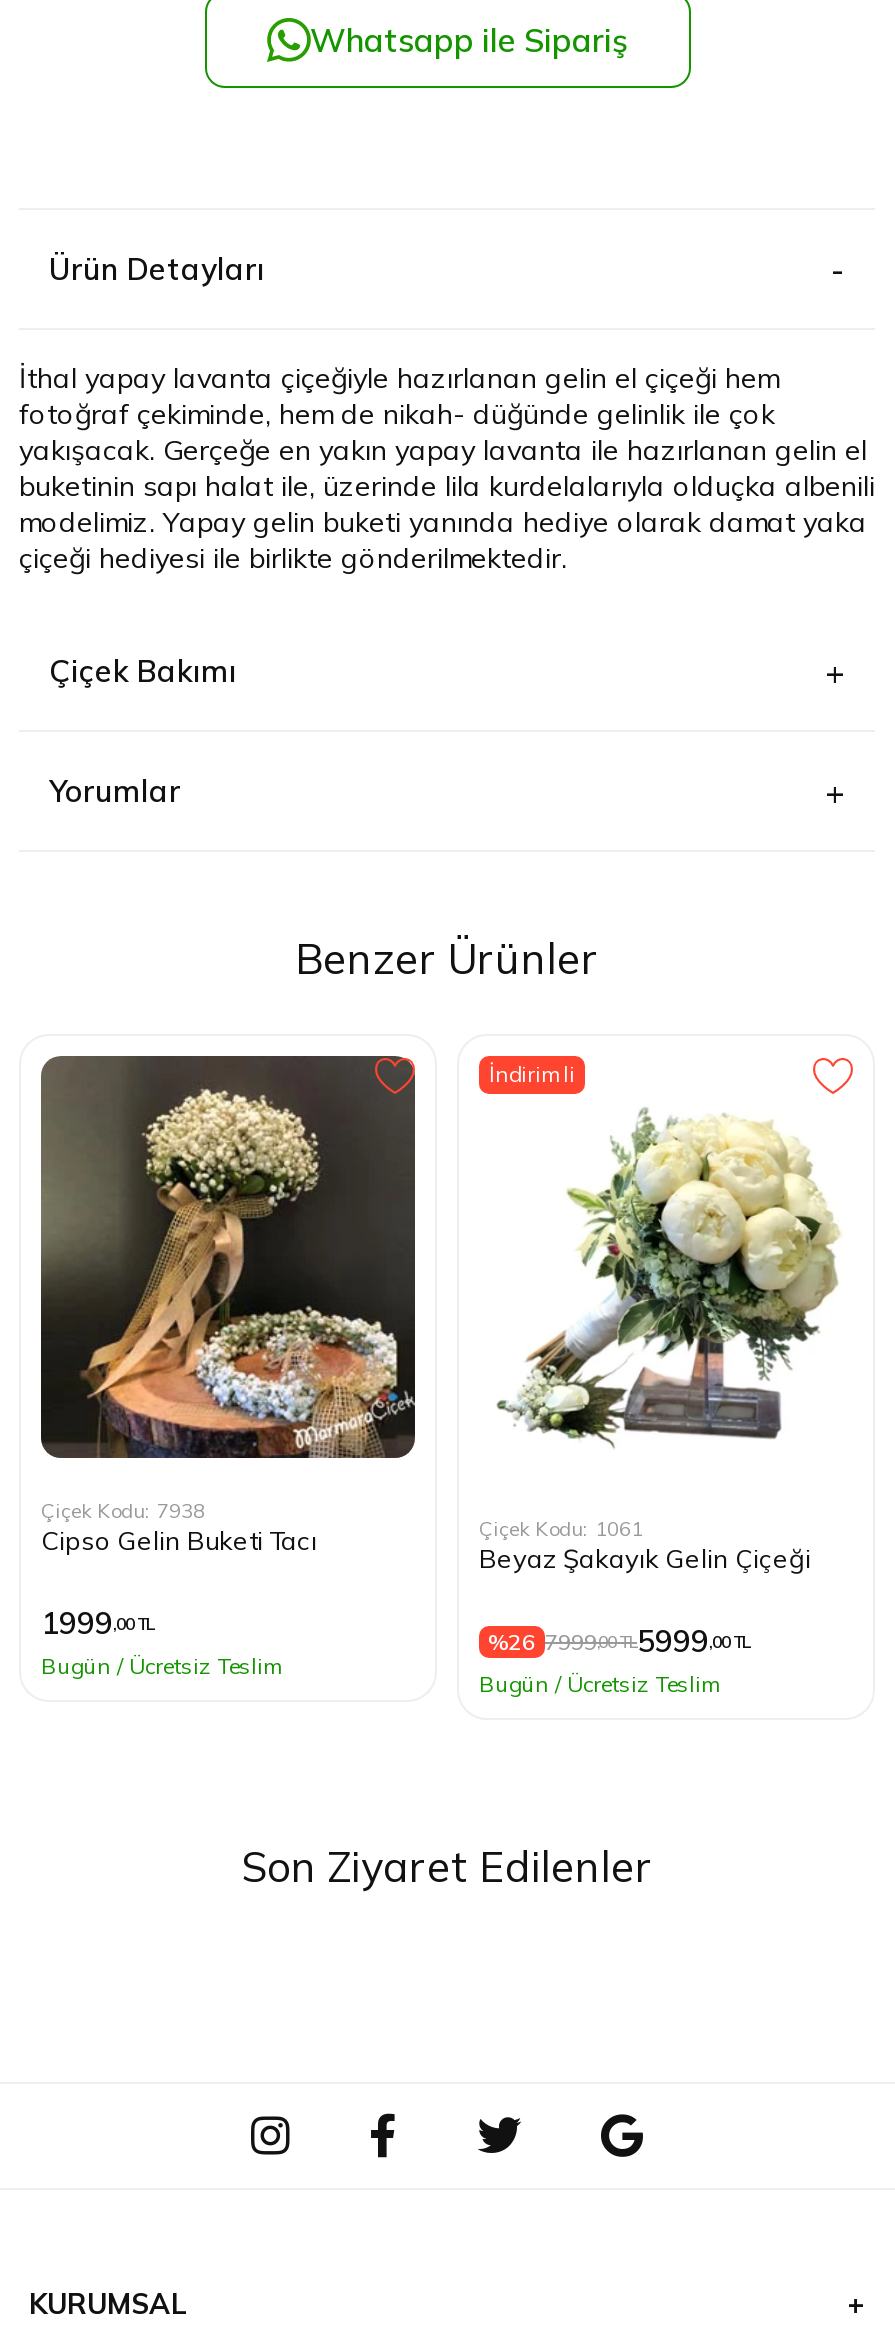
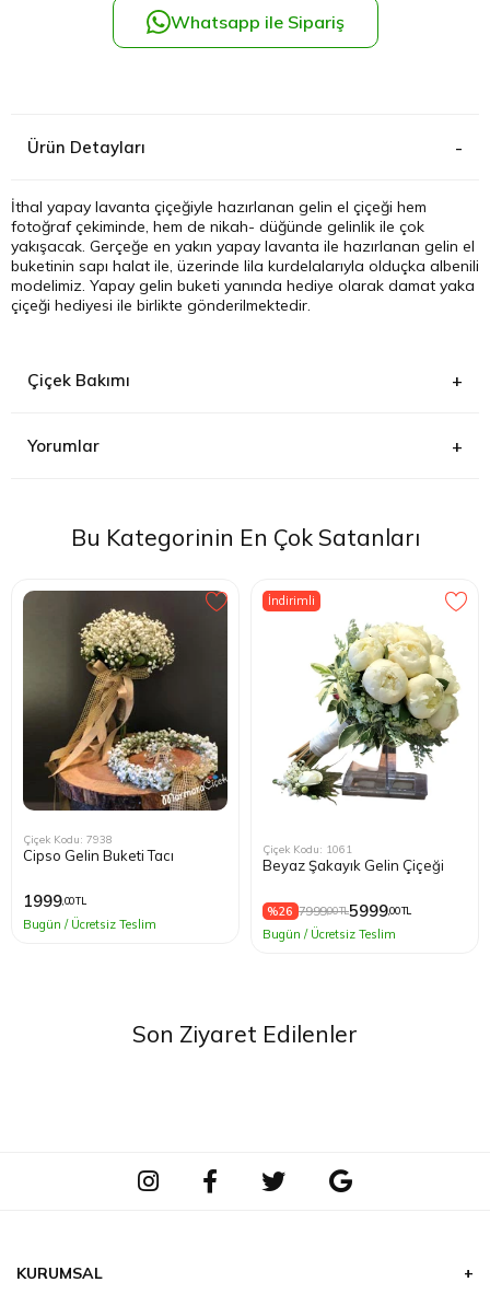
[295,931,599,983] Benzer Ürünler -> [71,522,419,551] Bu Kategorinin En Çok Satanları

